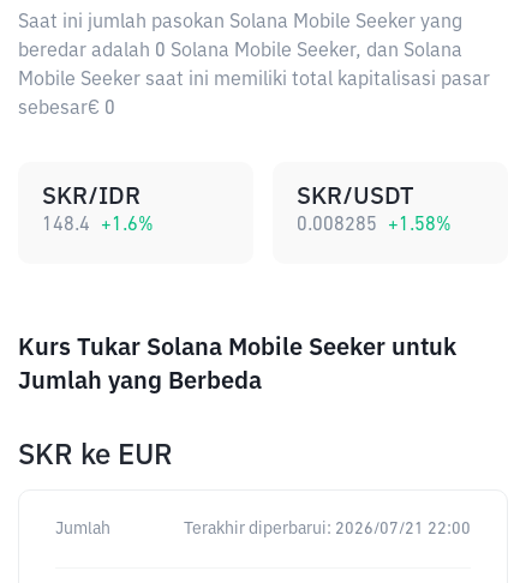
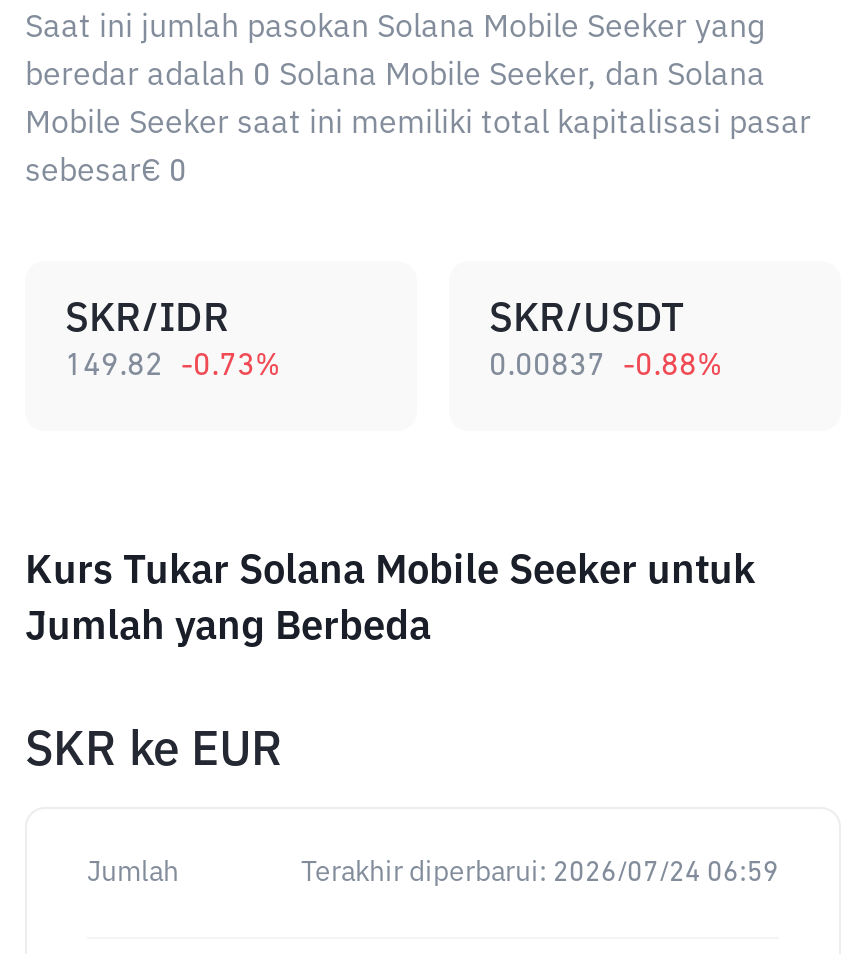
[42,216,154,235] 148.4 + 1.6% -> [65,351,281,383] 149.82 -0.73%
[297,216,452,235] 0.008285 + 1.58% -> [489,351,723,383] 0.00837 -0.88%
[184,521,471,537] Terakhir diperbarui: 2026/07/21 22:00 -> [301,859,779,887] Terakhir diperbarui: 2026/07/24 06:59

